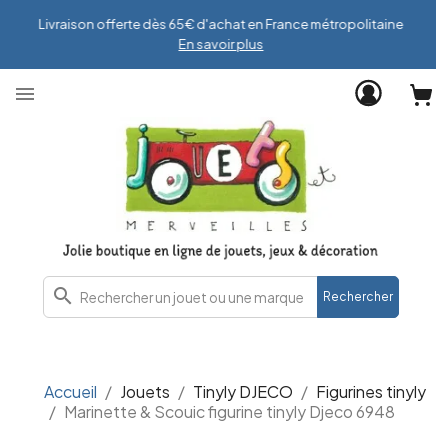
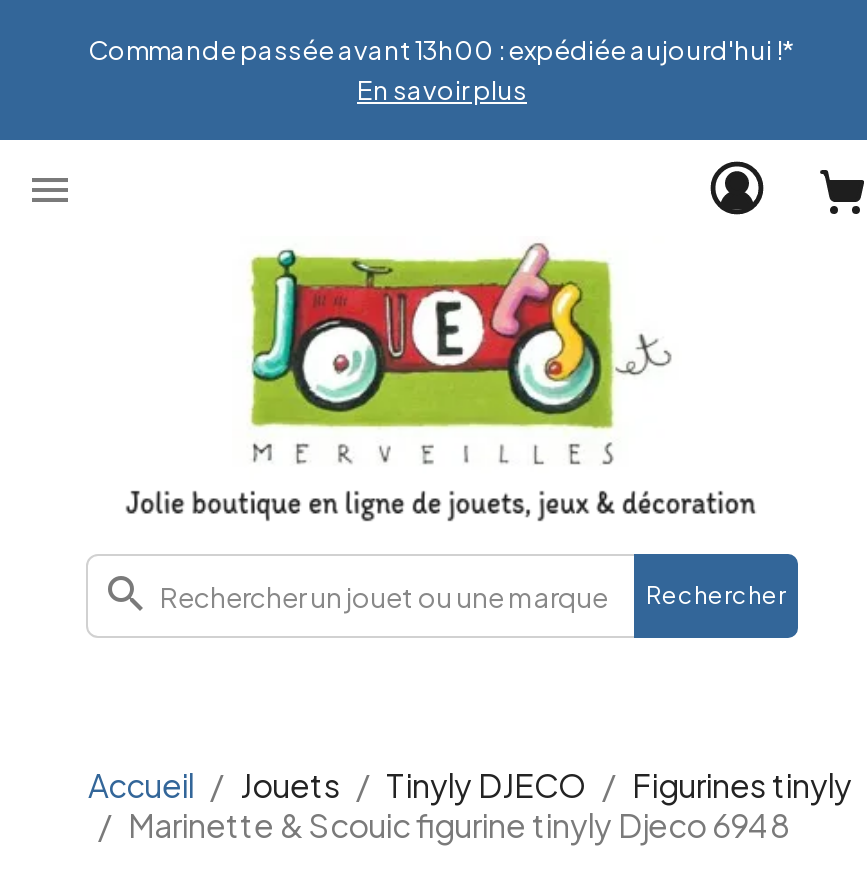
[38,16,403,32] Livraison offerte dès 65€ d'achat en France métropolitaine -> [88,34,796,66] Commande passée avant 13h00 : expédiée aujourd'hui !*

